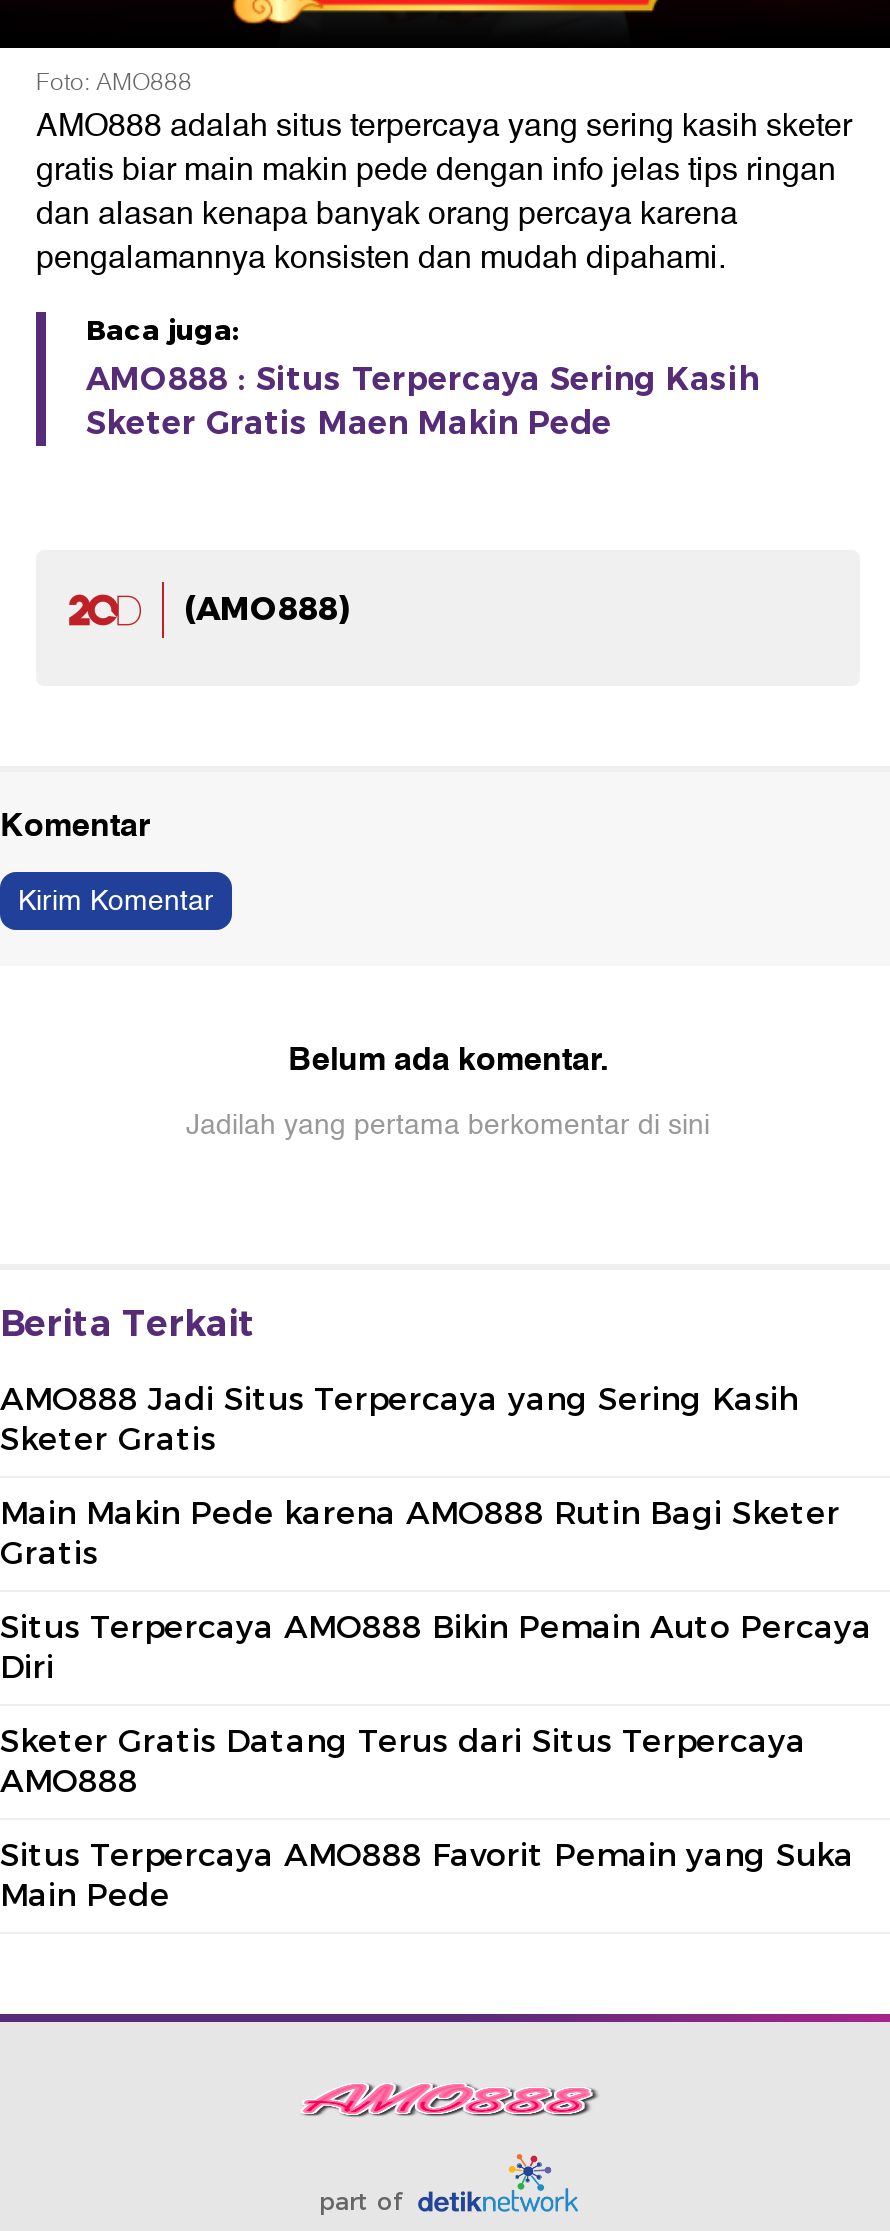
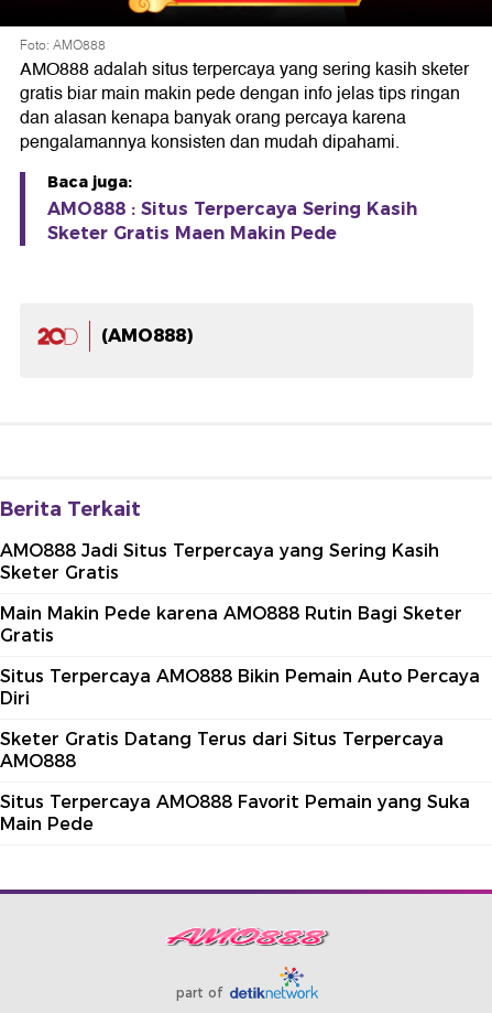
[0,798,710,1148] Komentar | Kirim Komentar | Belum ada komentar. | Jadilah yang pertama berkomentar di sini -> none

